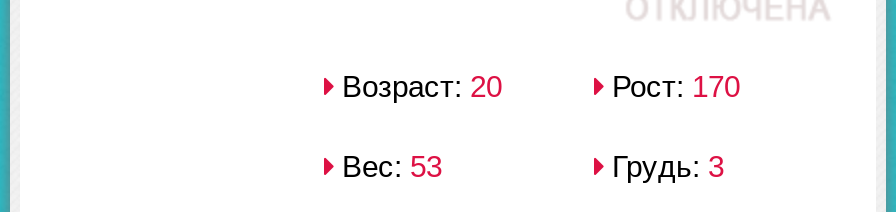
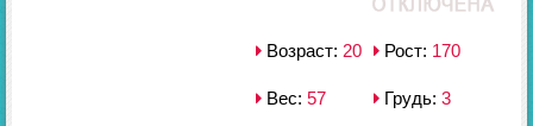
[334,148,442,182] Вес: 53 -> [262,88,326,108] Вес: 57

